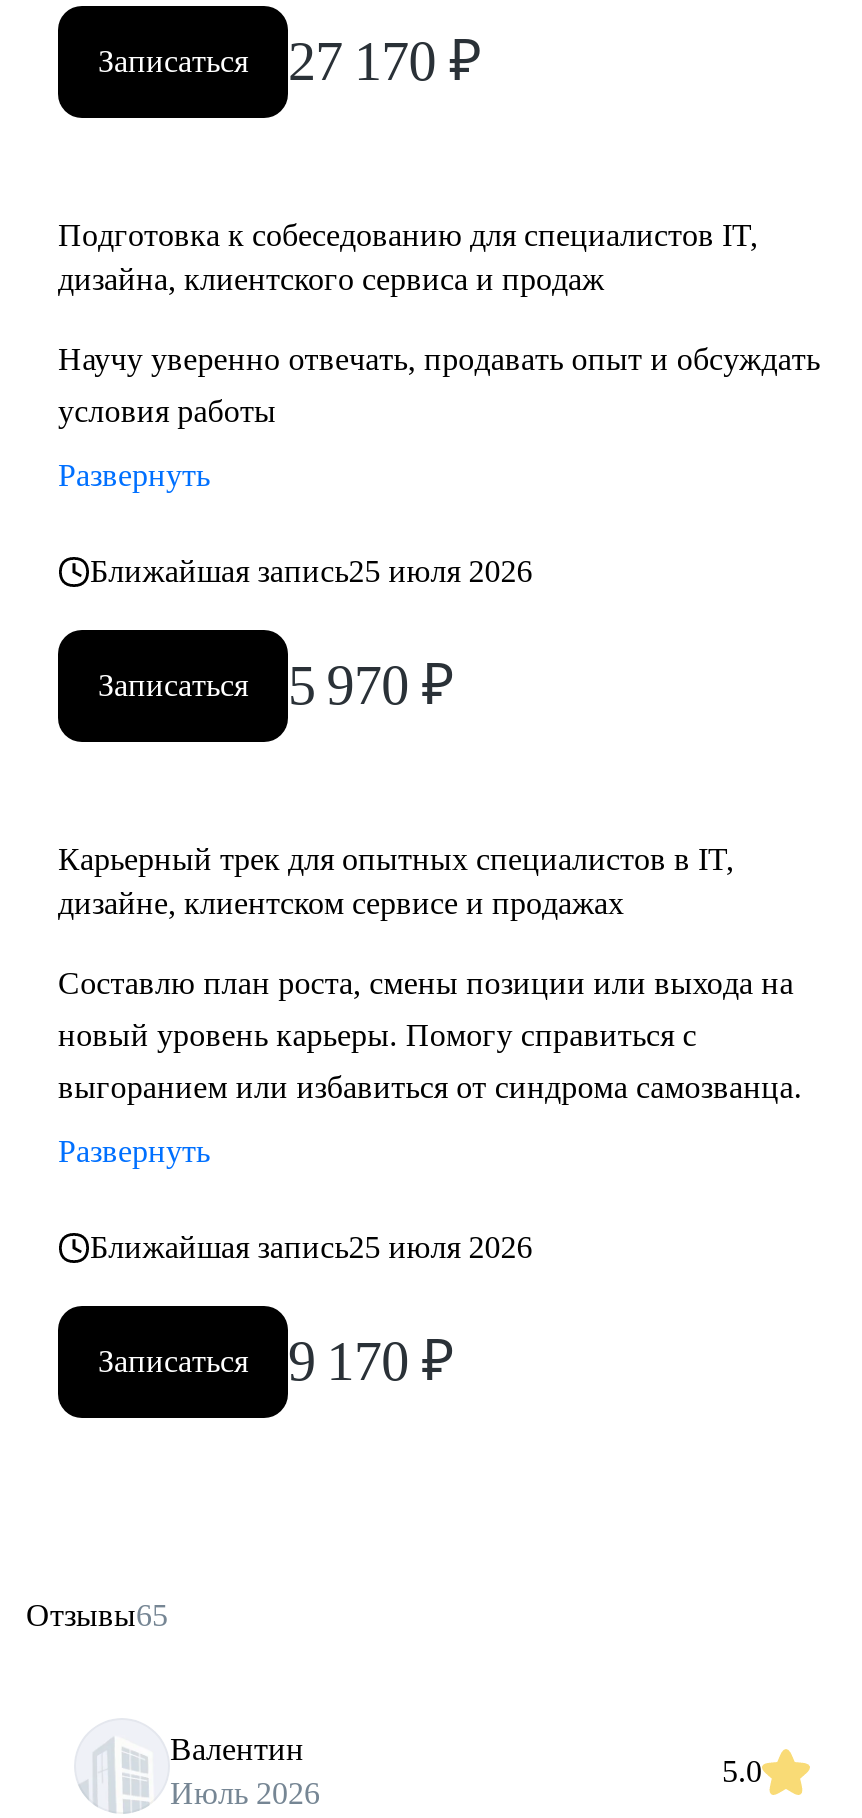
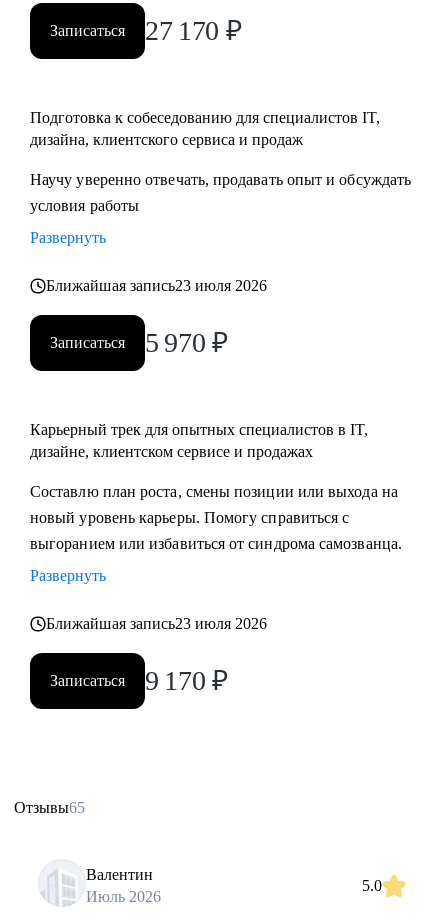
[90,554,533,588] Ближайшая запись25 июля 2026 -> [46,277,267,294] Ближайшая запись23 июля 2026
[90,1230,533,1264] Ближайшая запись25 июля 2026 -> [46,615,267,632] Ближайшая запись23 июля 2026

